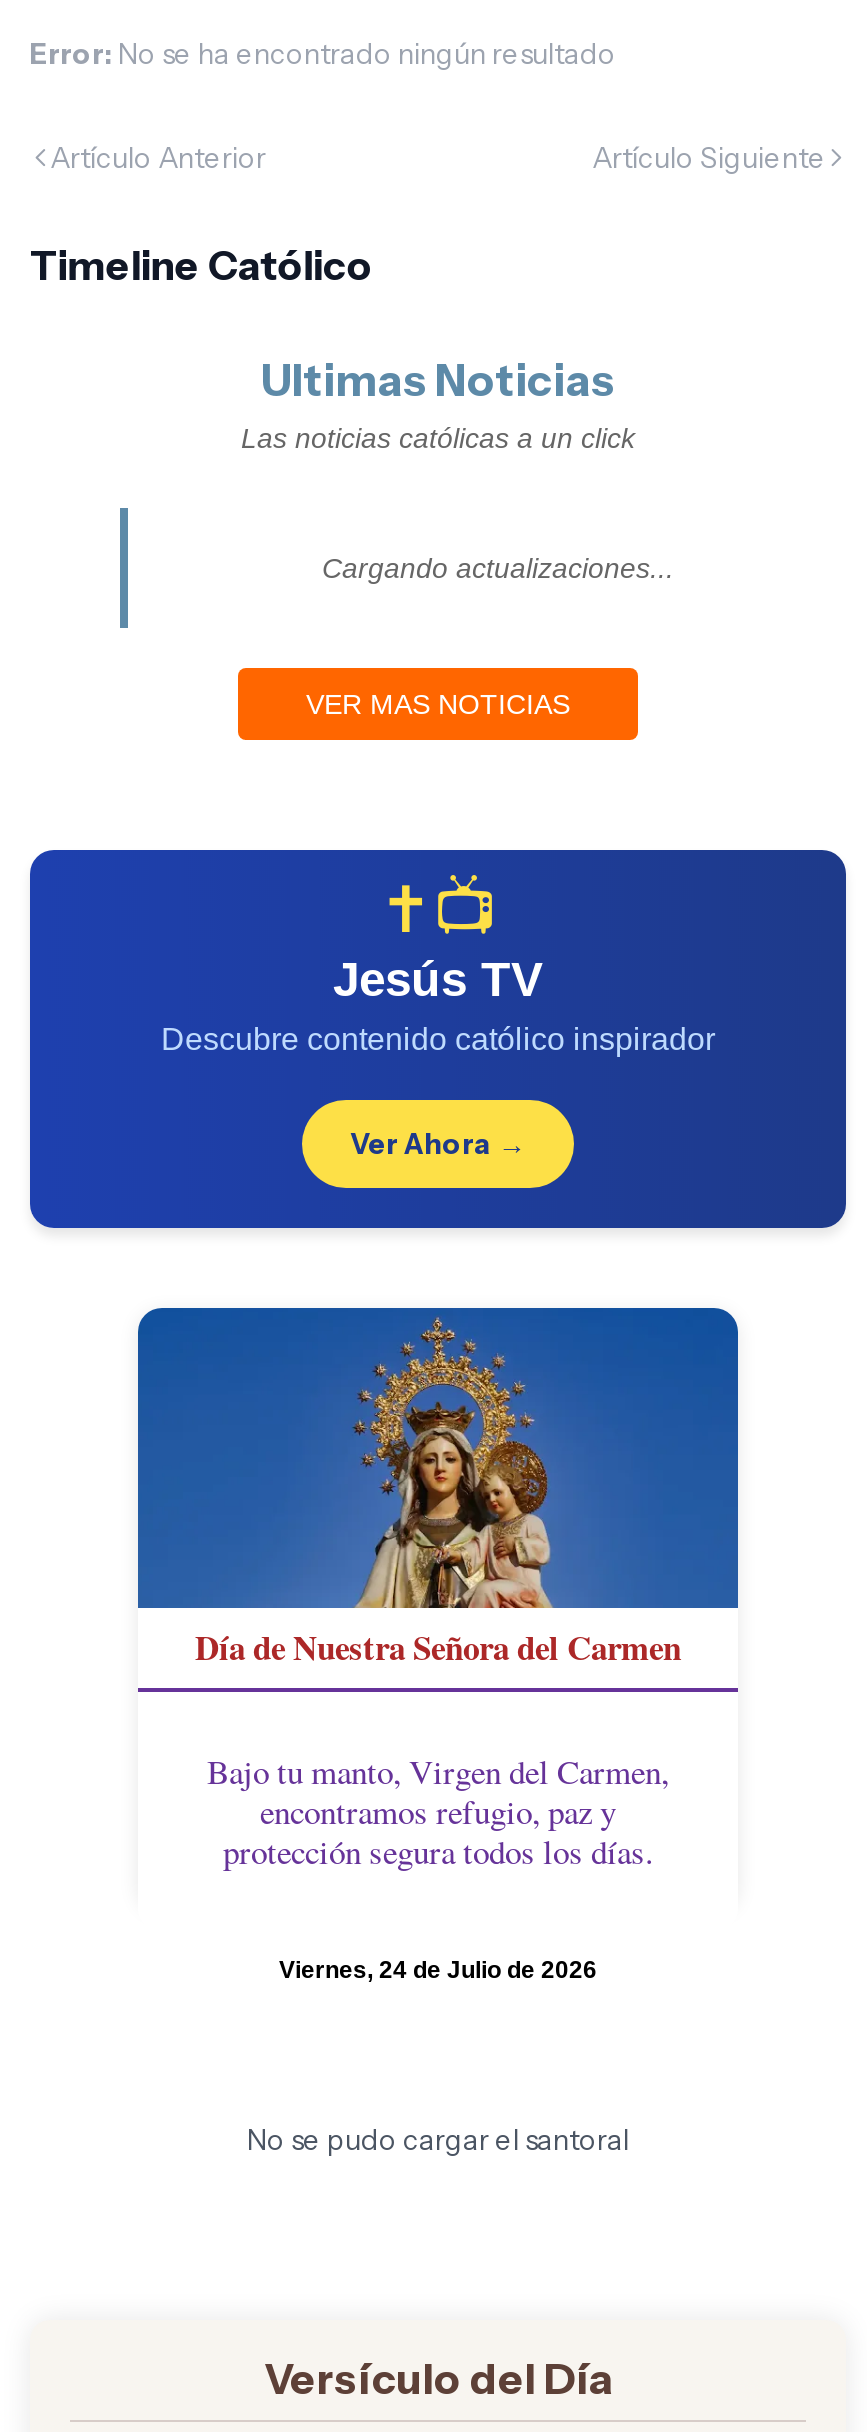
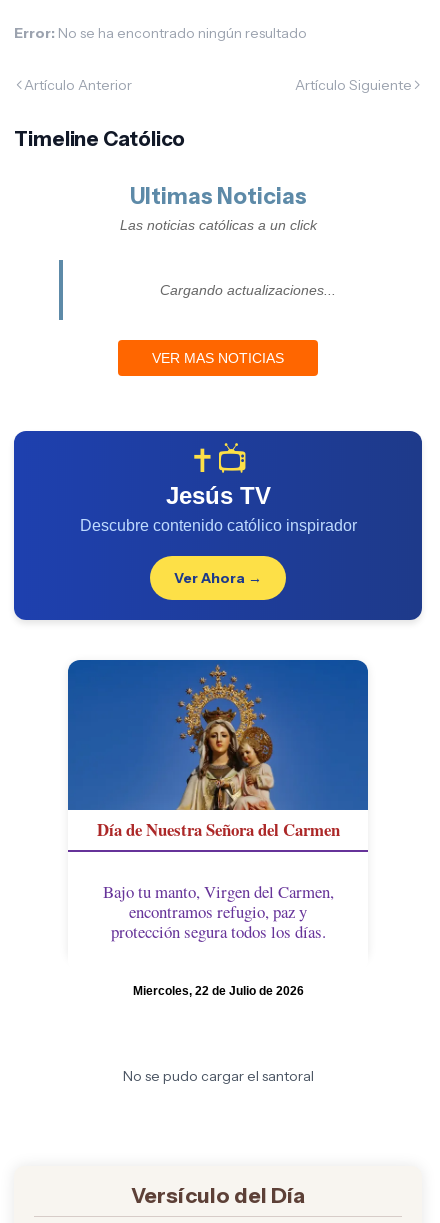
[279,1956,597,1984] Viernes, 24 de Julio de 2026 -> [132,984,303,998] Miercoles, 22 de Julio de 2026

